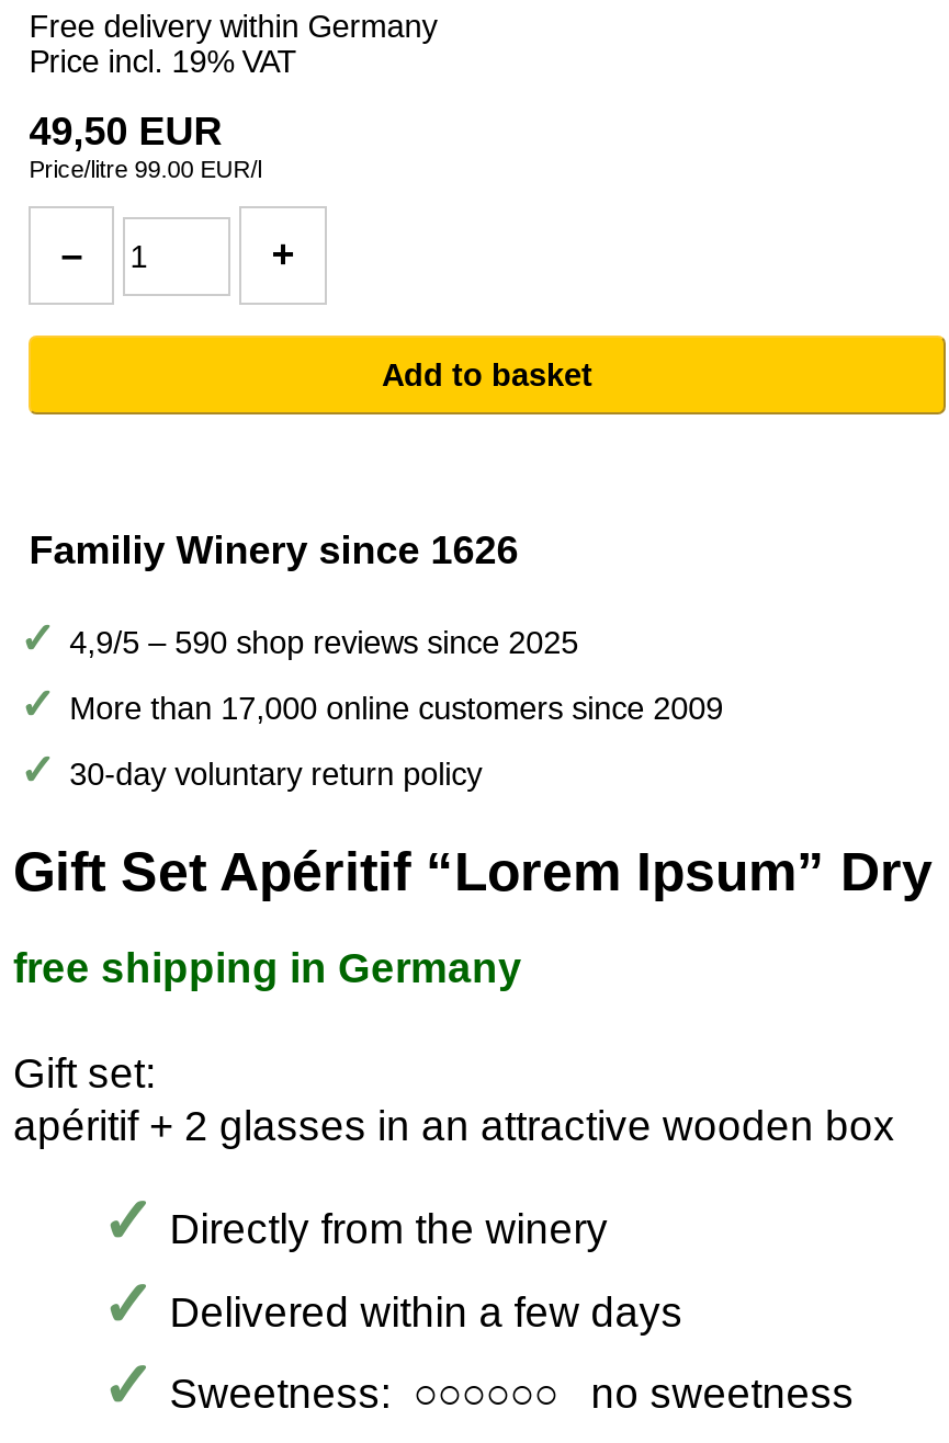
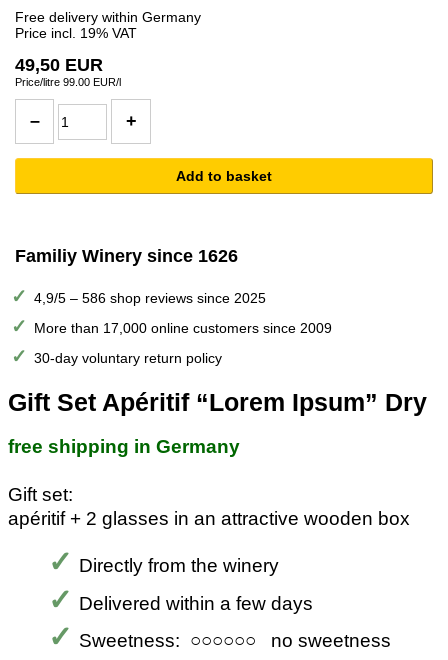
[70,625,579,660] 4,9/5 – 590 shop reviews since 2025 -> [34,290,266,306] 4,9/5 – 586 shop reviews since 2025

